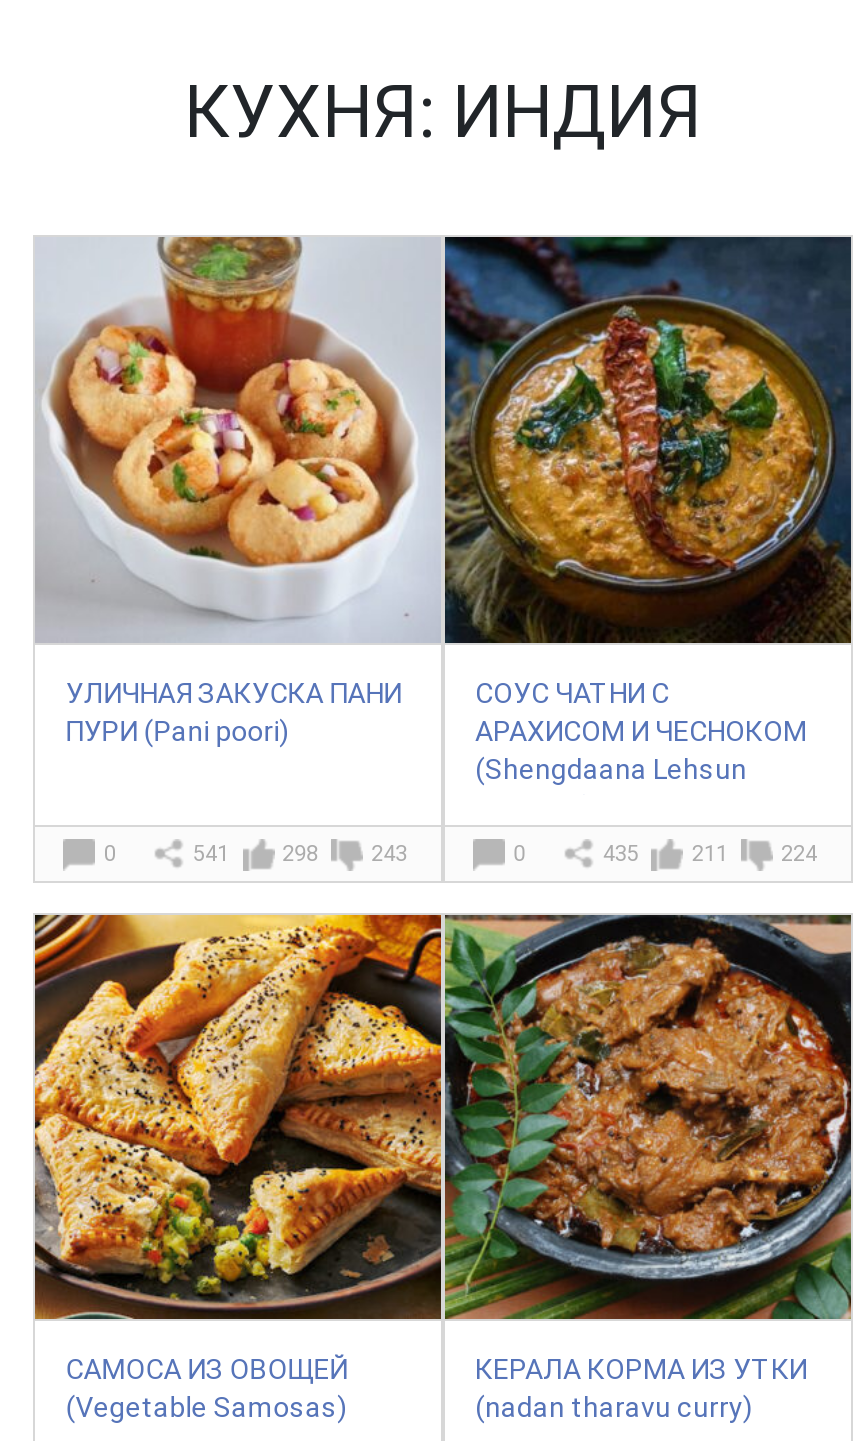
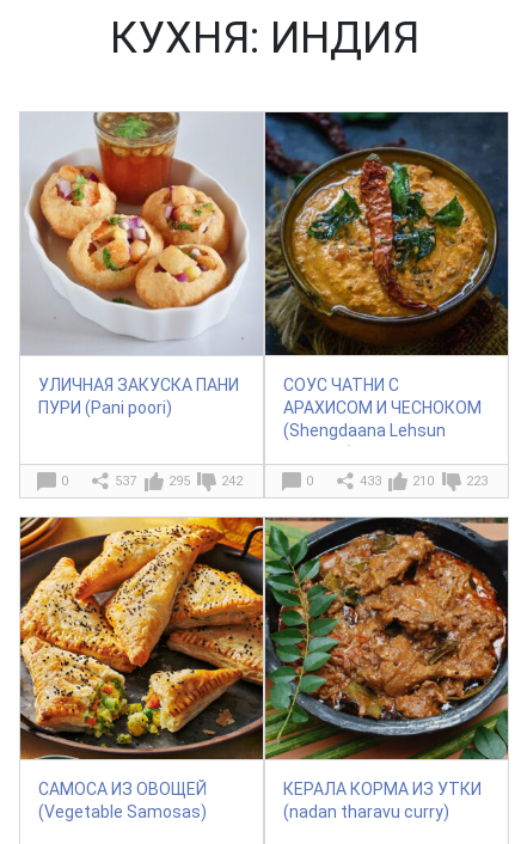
[193,840,229,866] 541 -> [115,473,136,488] 537
[282,840,318,866] 298 -> [168,473,190,488] 295
[371,840,407,866] 243 -> [221,473,243,488] 242
[603,840,639,866] 435 -> [359,473,381,488] 433
[692,840,728,866] 211 -> [413,473,434,488] 210
[781,840,817,866] 224 -> [466,473,488,488] 223

